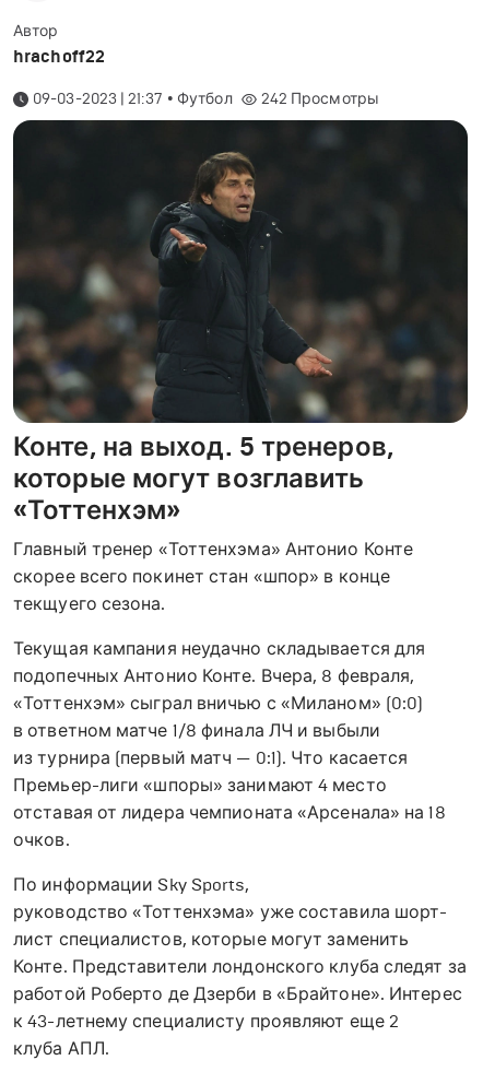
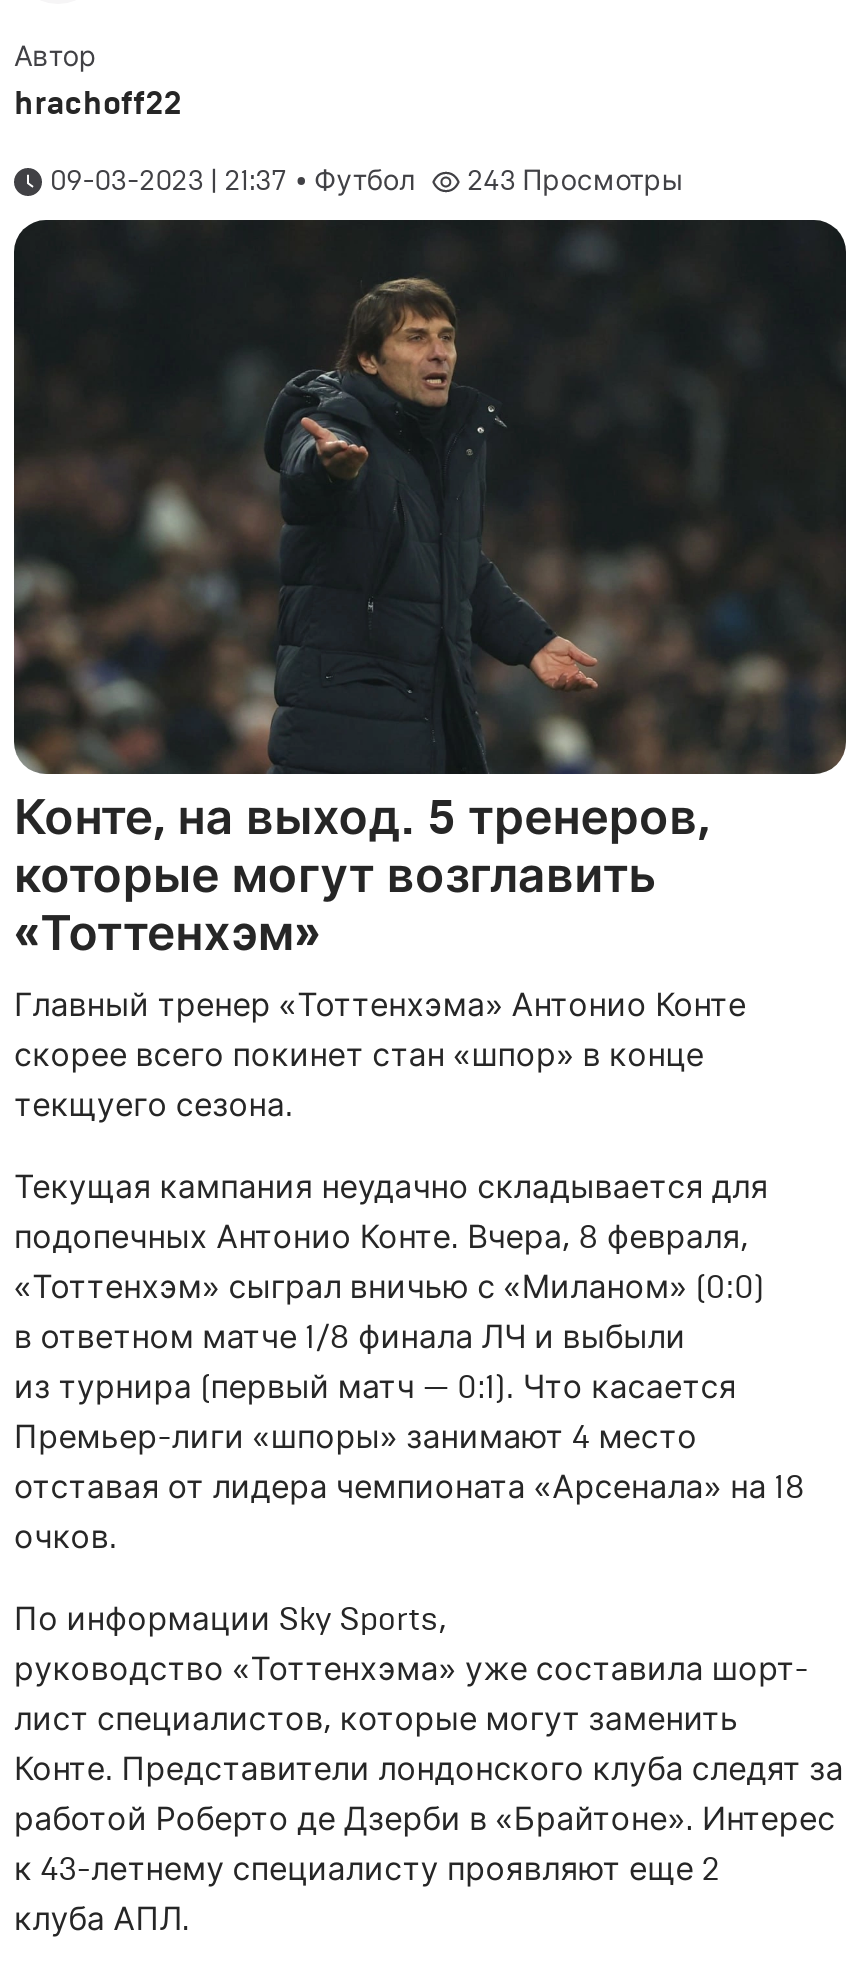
[261,90,379,108] 242 Просмотры -> [467,164,684,198] 243 Просмотры

